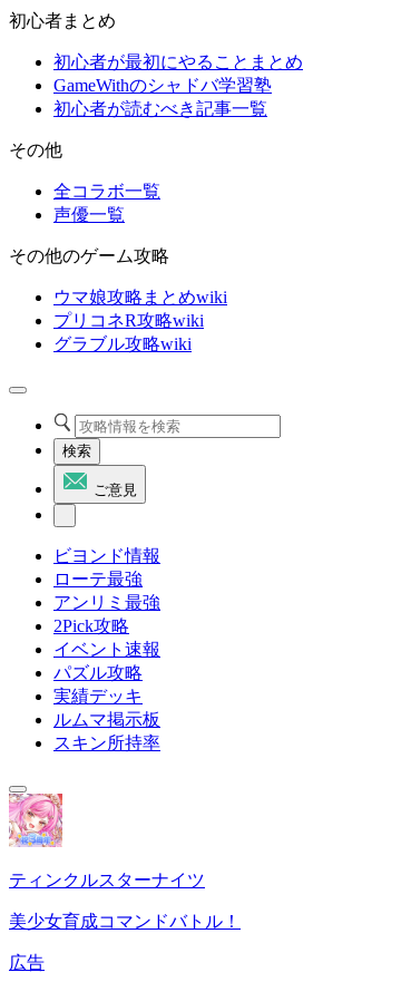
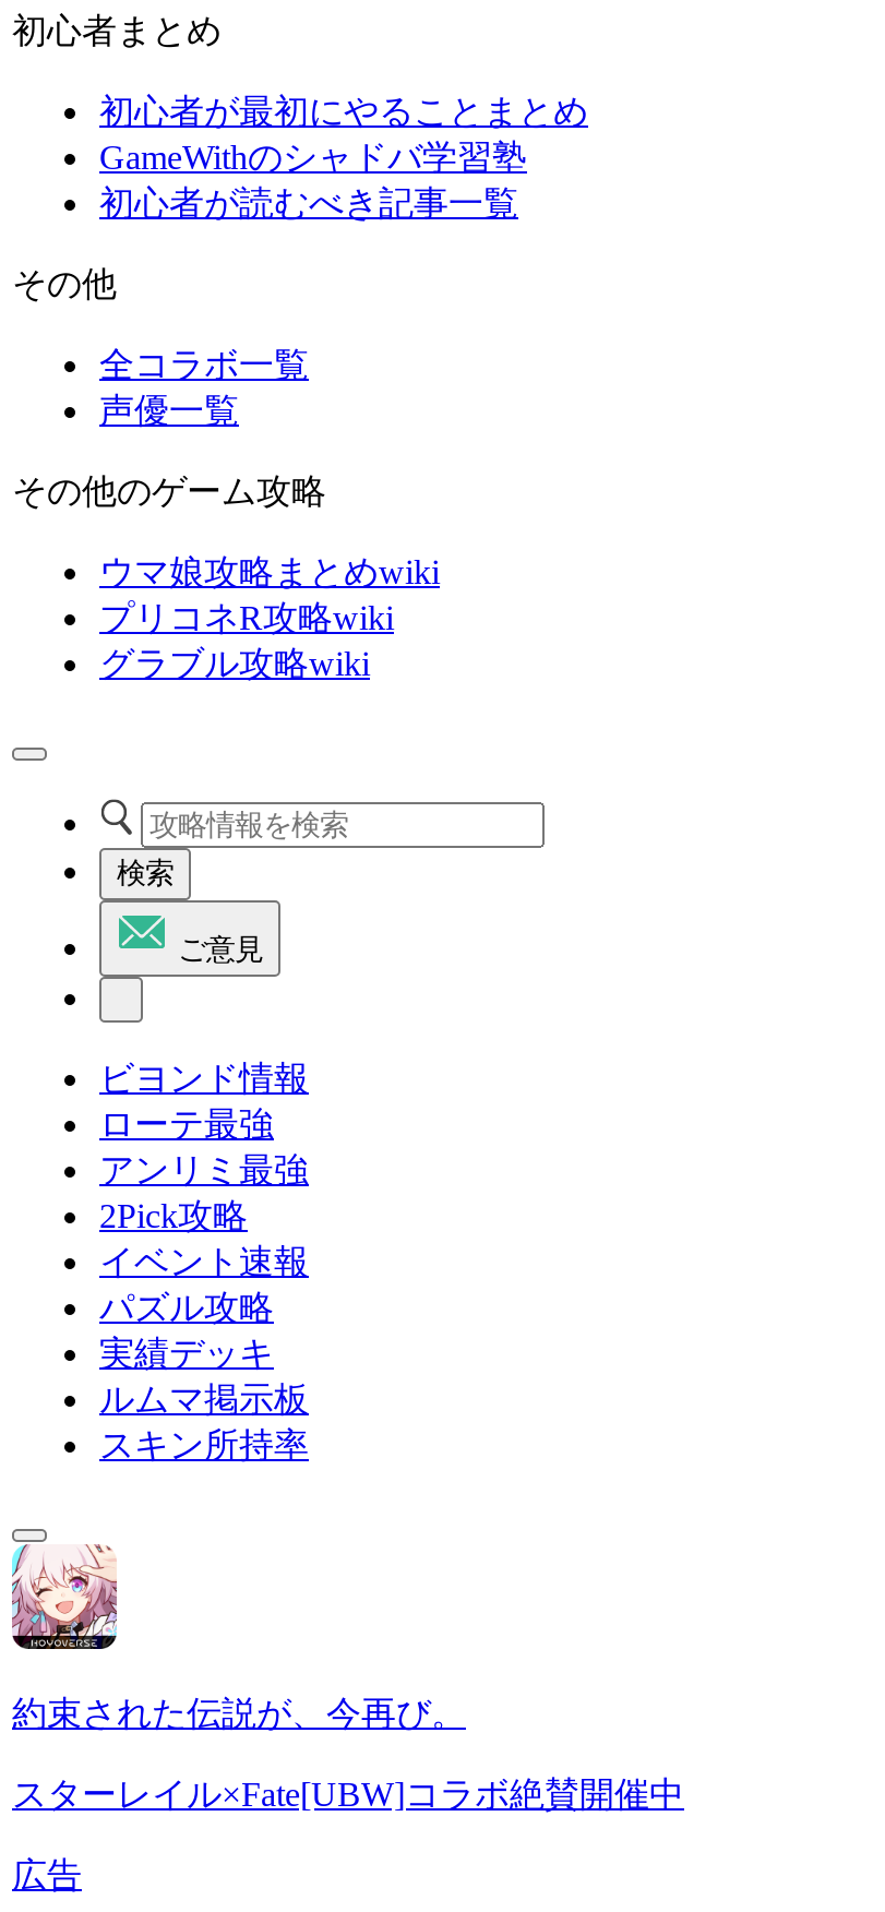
[8,793,205,889] [image] | ティンクルスターナイツ -> [10,1542,466,1732] [image] | 約束された伝説が、今再び。
[9,912,241,931] 美少女育成コマンドバトル！ -> [12,1776,684,1813] スターレイル×Fate[UBW]コラボ絶賛開催中

